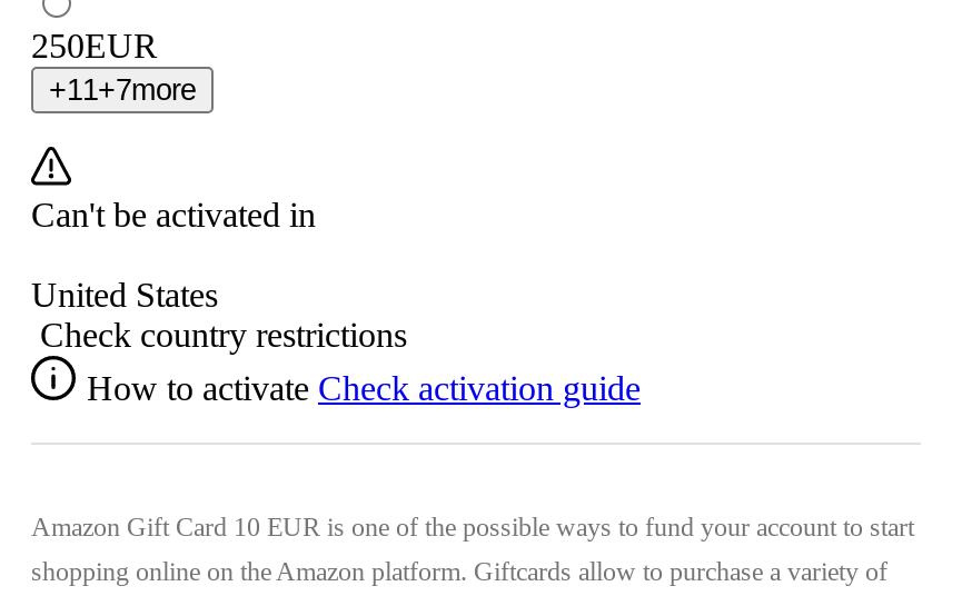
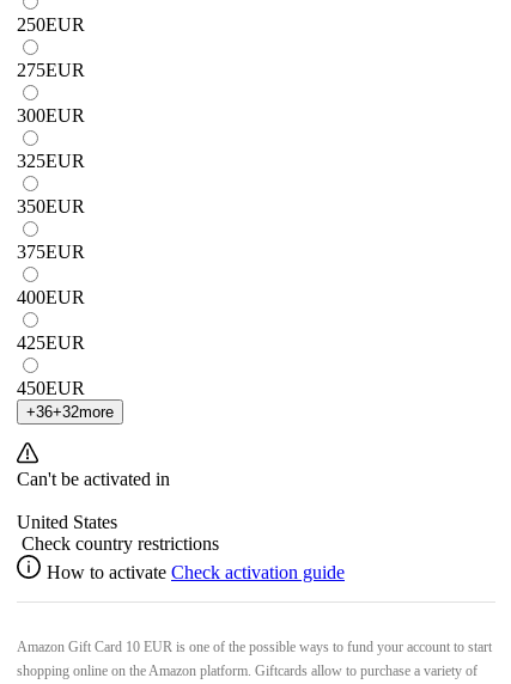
[49,73,196,106] +11+7more -> [17,60,114,421] 275EUR | 300EUR | 325EUR | 350EUR | 375EUR | 400EUR | 425EUR | 450EUR | +36+32more

